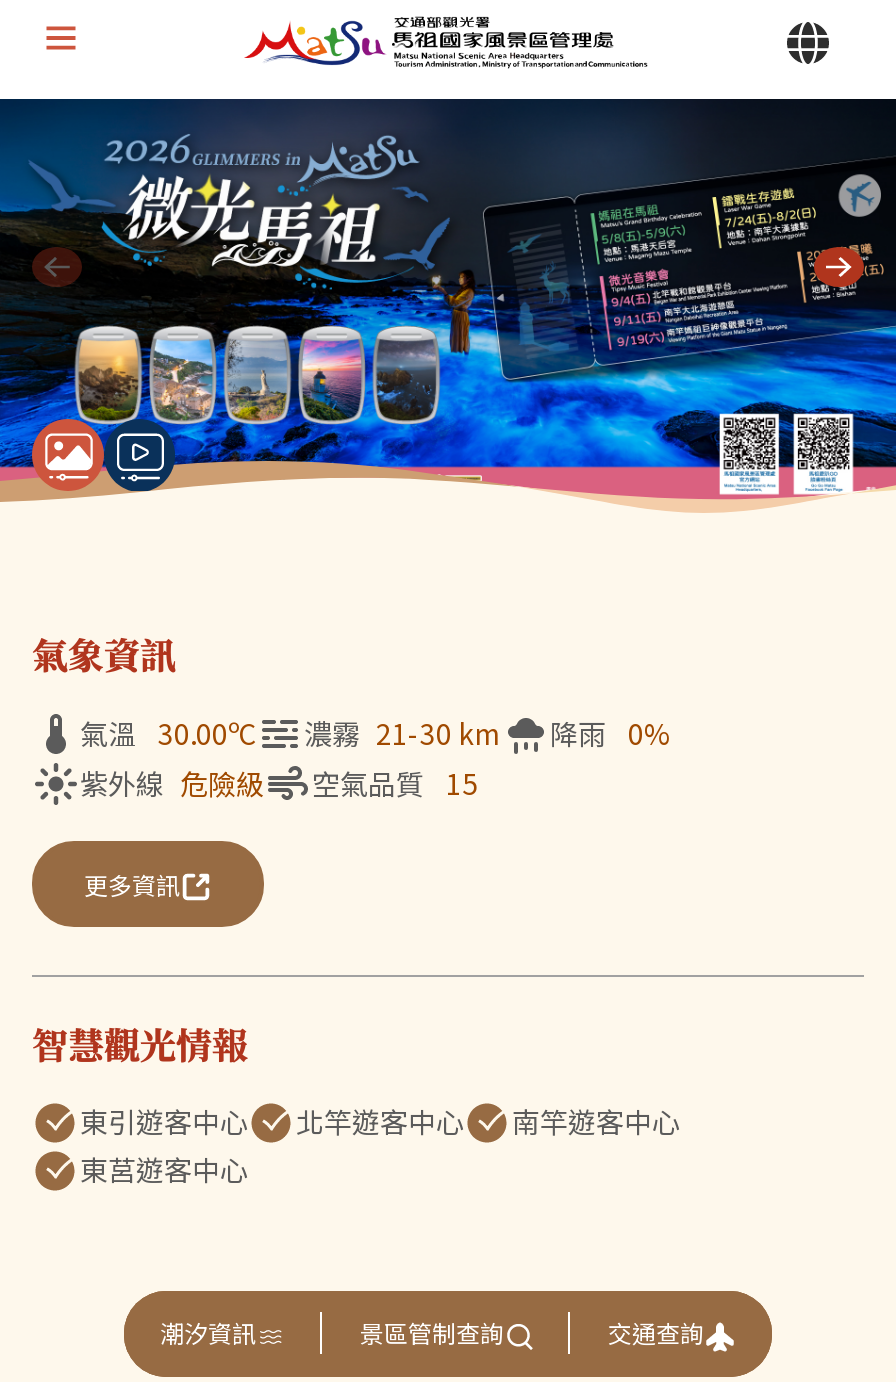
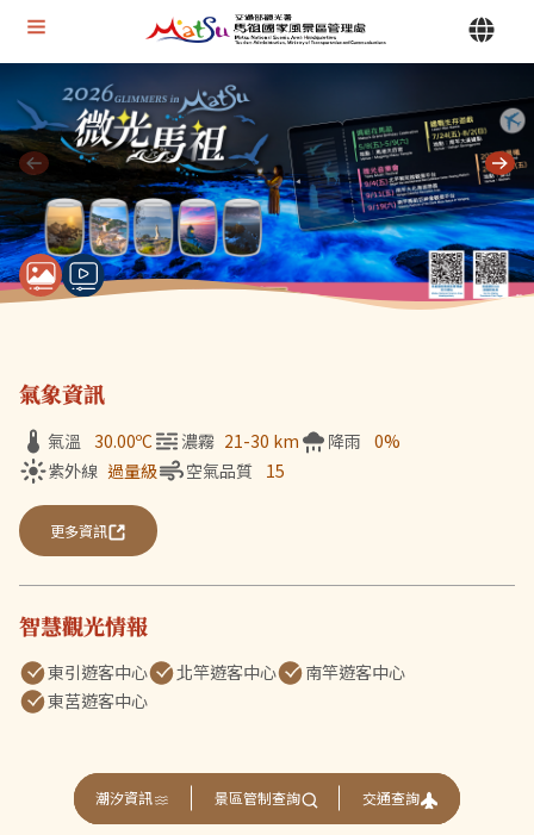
[80,763,264,803] 紫外線 危險級 -> [48,459,157,483] 紫外線 過量級

